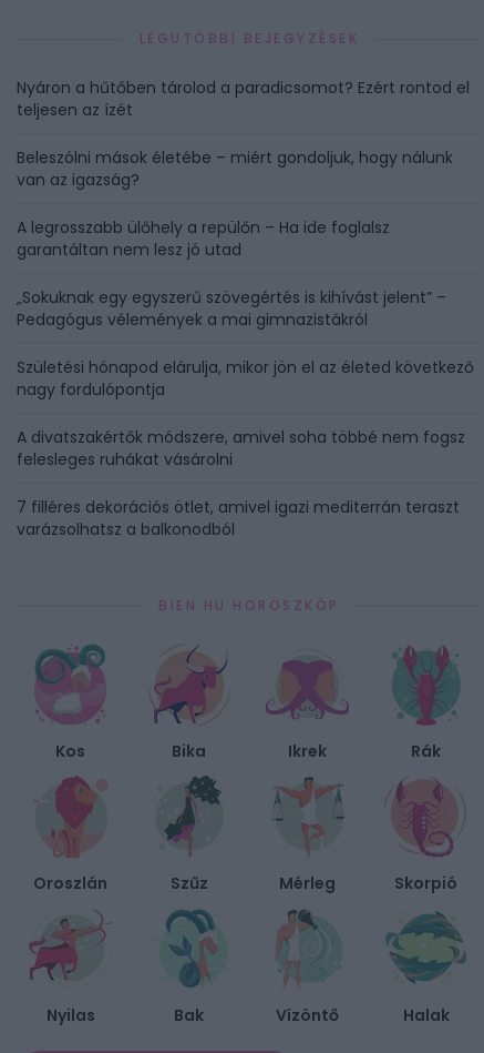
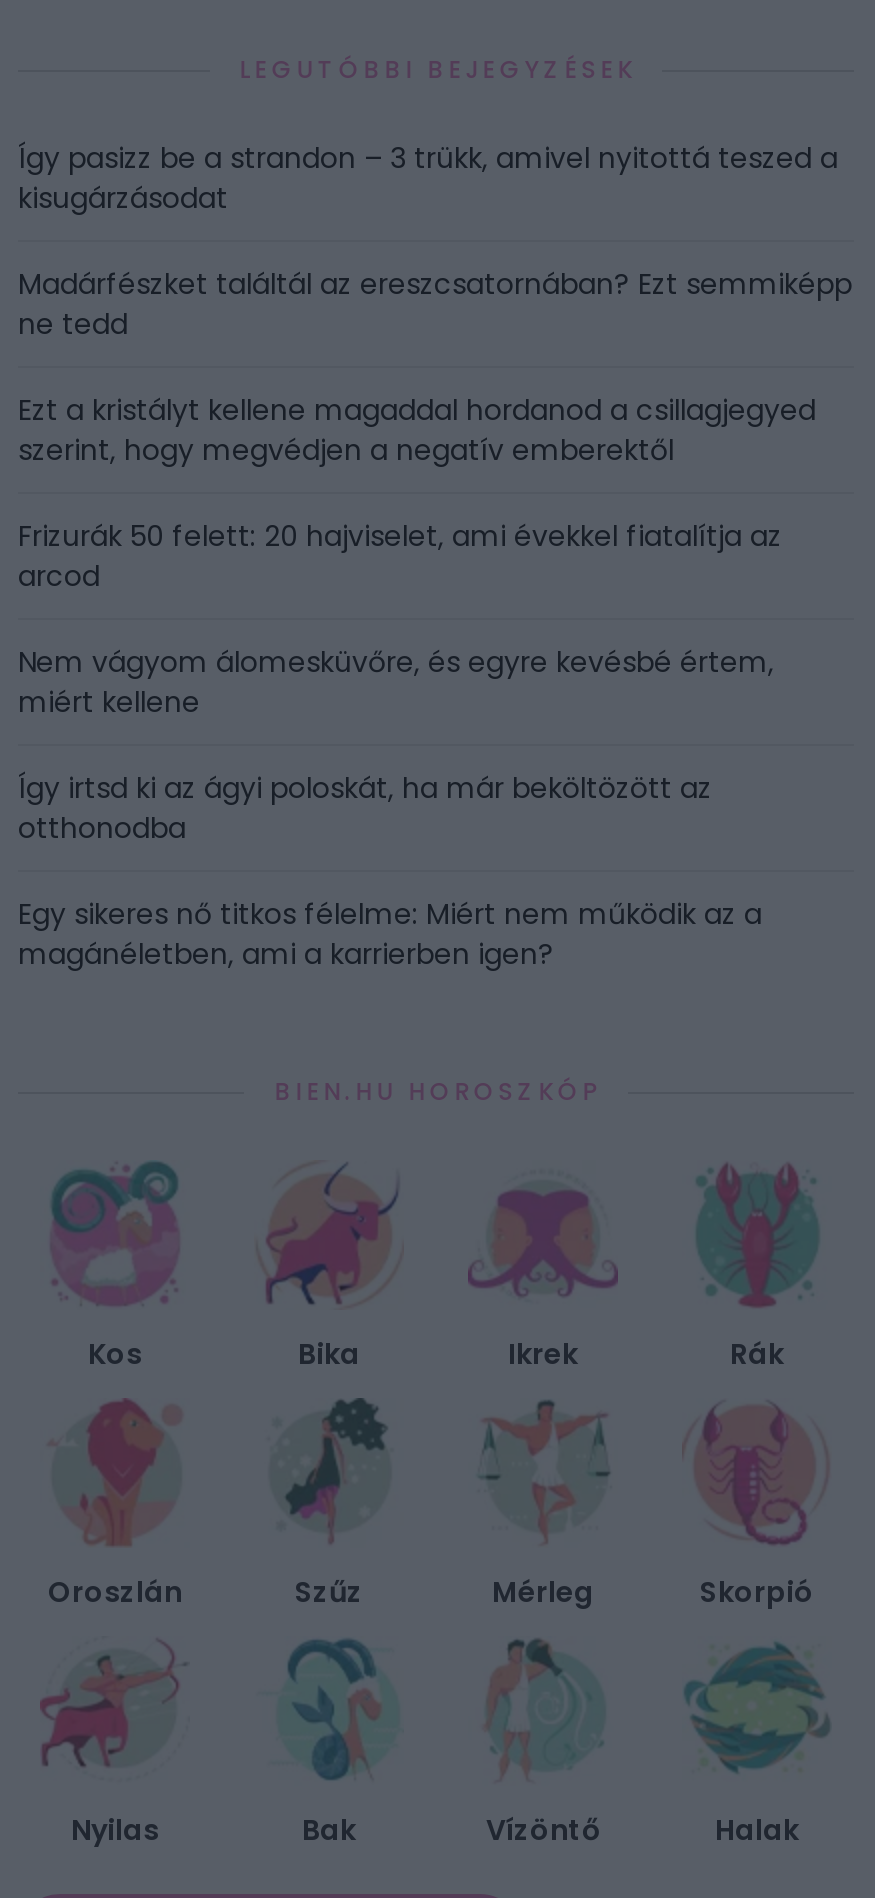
[17,77,470,121] Nyáron a hűtőben tárolod a paradicsomot? Ezért rontod el | teljesen az ízét -> [18,138,838,218] Így pasizz be a strandon – 3 trükk, amivel nyitottá teszed a | kisugárzásodat
[17,147,453,191] Beleszólni mások életébe – miért gondoljuk, hogy nálunk | van az igazság? -> [18,264,852,344] Madárfészket találtál az ereszcsatornában? Ezt semmiképp | ne tedd
[17,217,390,261] A legrosszabb ülőhely a repülőn – Ha ide foglalsz | garantáltan nem lesz jó utad -> [18,390,816,470] Ezt a kristályt kellene magaddal hordanod a csillagjegyed | szerint, hogy megvédjen a negatív emberektől
[17,286,446,331] „Sokuknak egy egyszerű szövegértés is kihívást jelent” – | Pedagógus vélemények a mai gimnazistákról -> [18,516,782,596] Frizurák 50 felett: 20 hajviselet, ami évekkel fiatalítja az | arcod
[17,356,474,401] Születési hónapod elárulja, mikor jön el az életed következő | nagy fordulópontja -> [18,642,774,722] Nem vágyom álomesküvőre, és egyre kevésbé értem, | miért kellene
[17,426,465,471] A divatszakértők módszere, amivel soha többé nem fogsz | felesleges ruhákat vásárolni -> [18,768,712,848] Így irtsd ki az ágyi poloskát, ha már beköltözött az | otthonodba
[17,496,460,541] 7 filléres dekorációs ötlet, amivel igazi mediterrán teraszt | varázsolhatsz a balkonodból -> [18,894,762,974] Egy sikeres nő titkos félelme: Miért nem működik az a | magánéletben, ami a karrierben igen?

